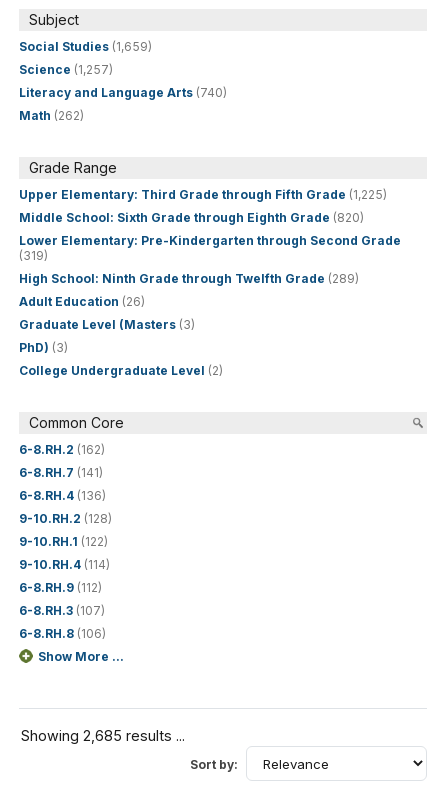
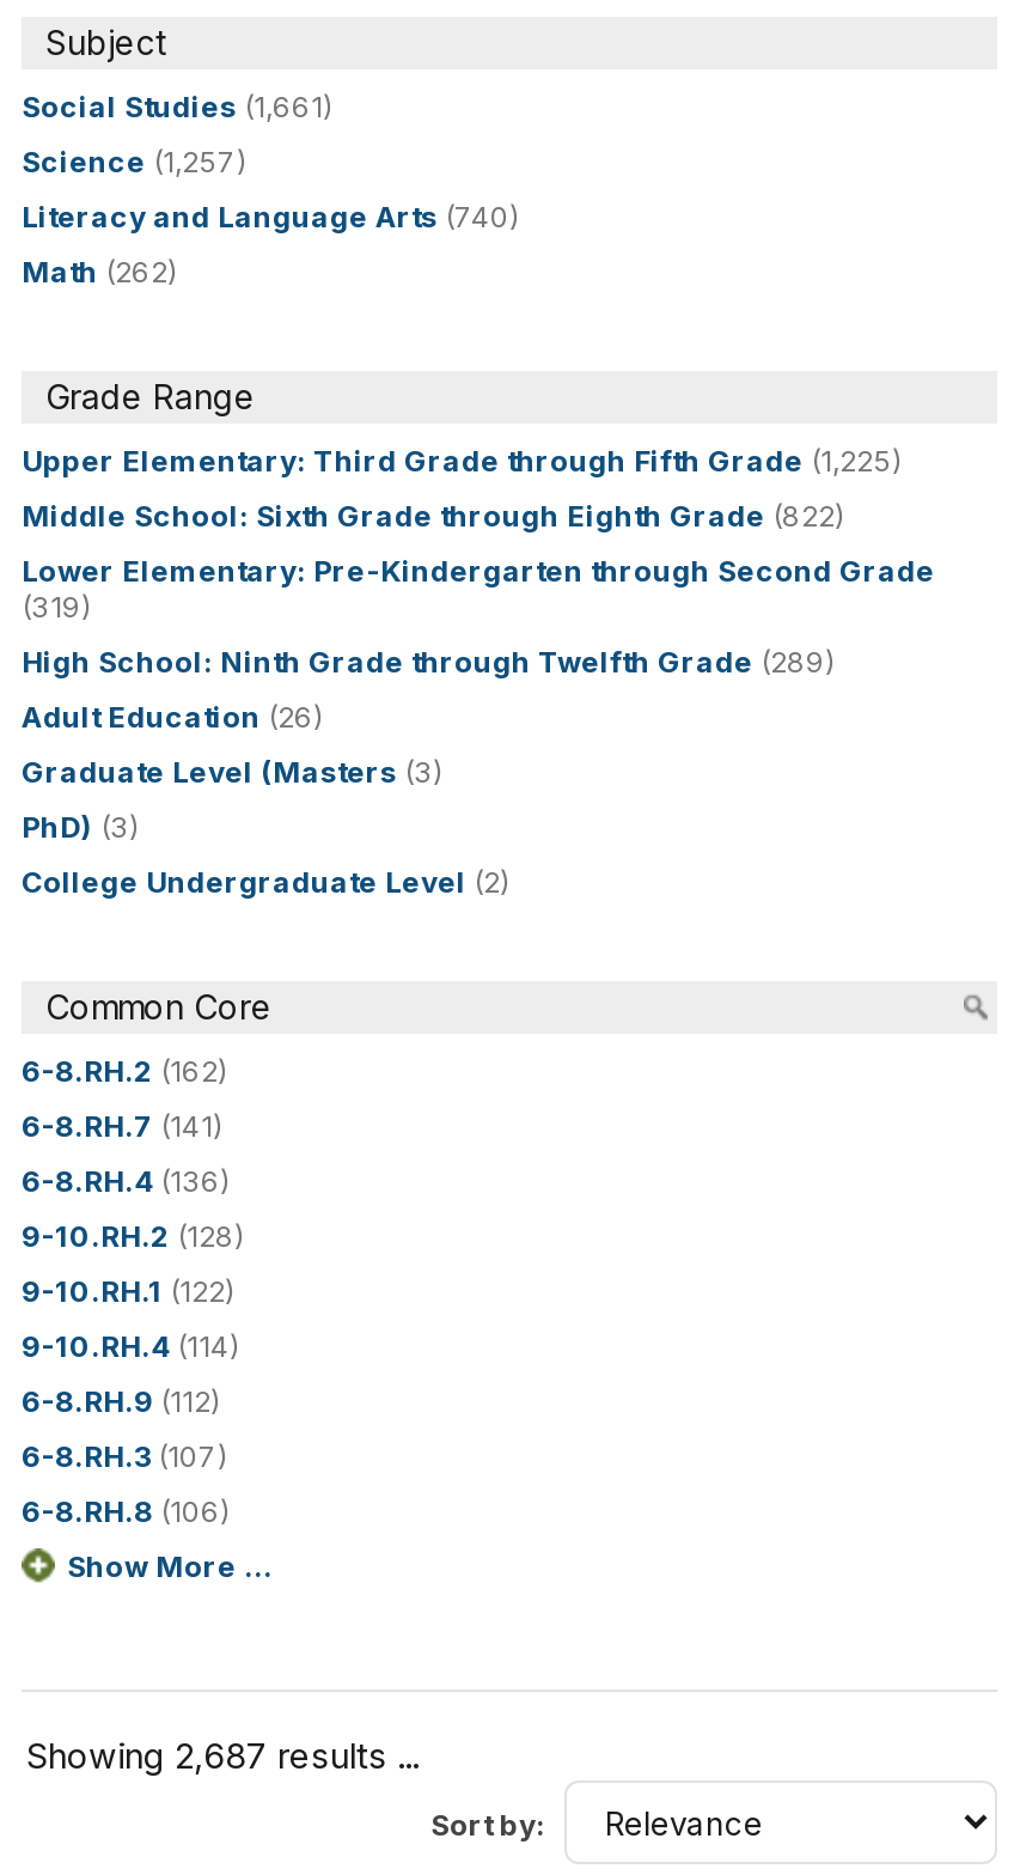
[19,39,152,54] Social Studies (1,659) -> [22,89,332,125] Social Studies (1,661)
[19,210,364,225] Middle School: Sixth Grade through Eighth Grade (820) -> [22,498,844,534] Middle School: Sixth Grade through Eighth Grade (822)
[21,727,185,744] Showing 2,685 results ... -> [26,1735,419,1776] Showing 2,687 results ...

